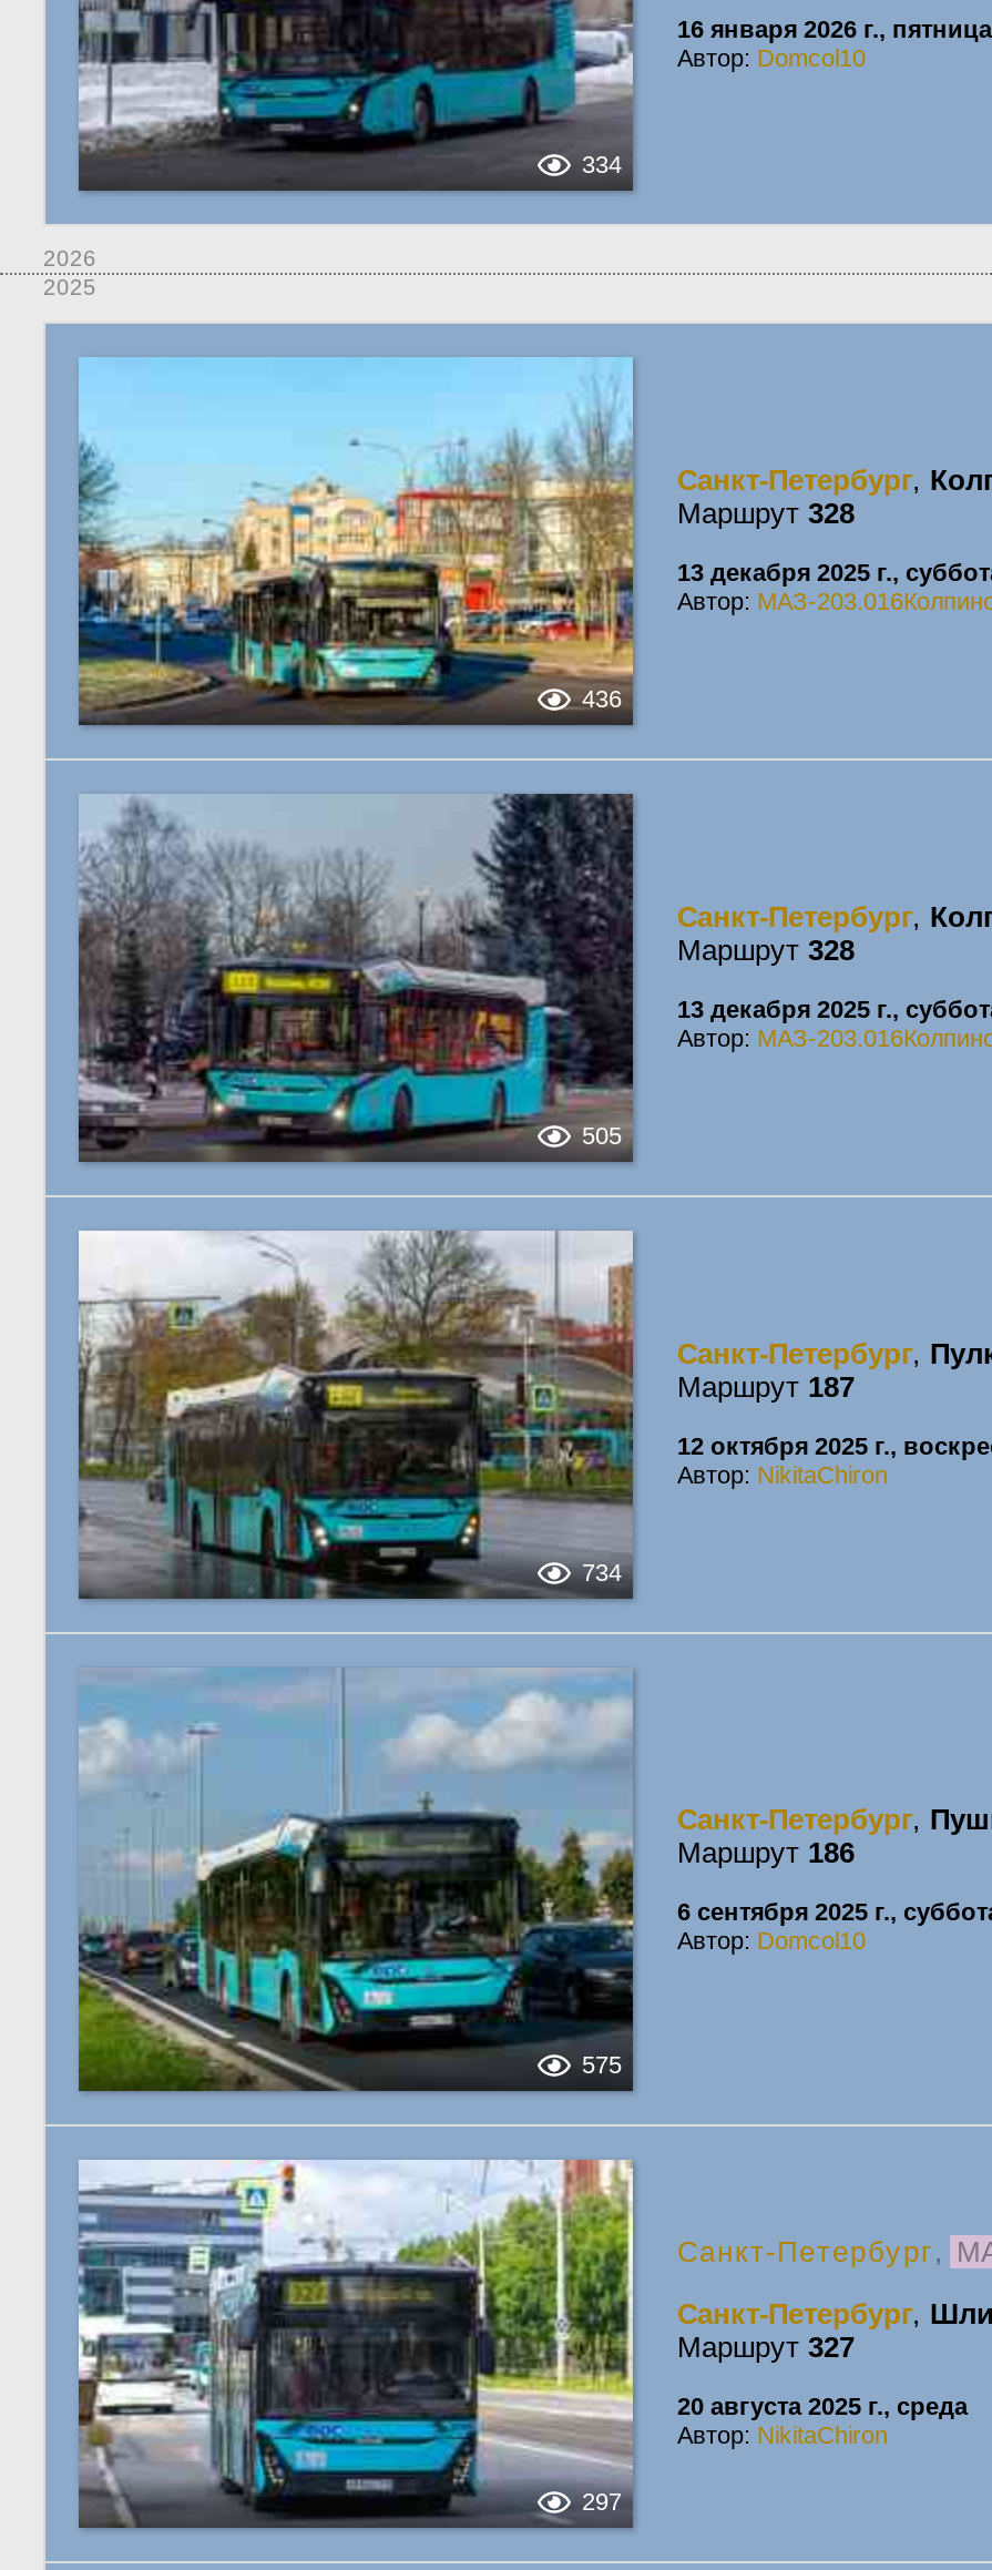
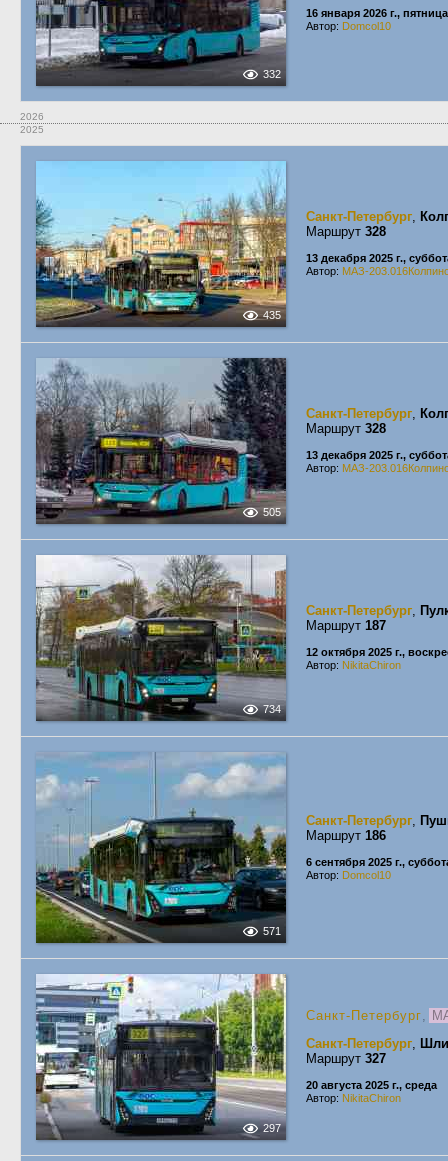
[582,151,622,177] 334 -> [263,68,281,80] 332
[582,685,622,712] 436 -> [263,309,281,321] 435
[582,2051,622,2078] 575 -> [263,925,281,937] 571

